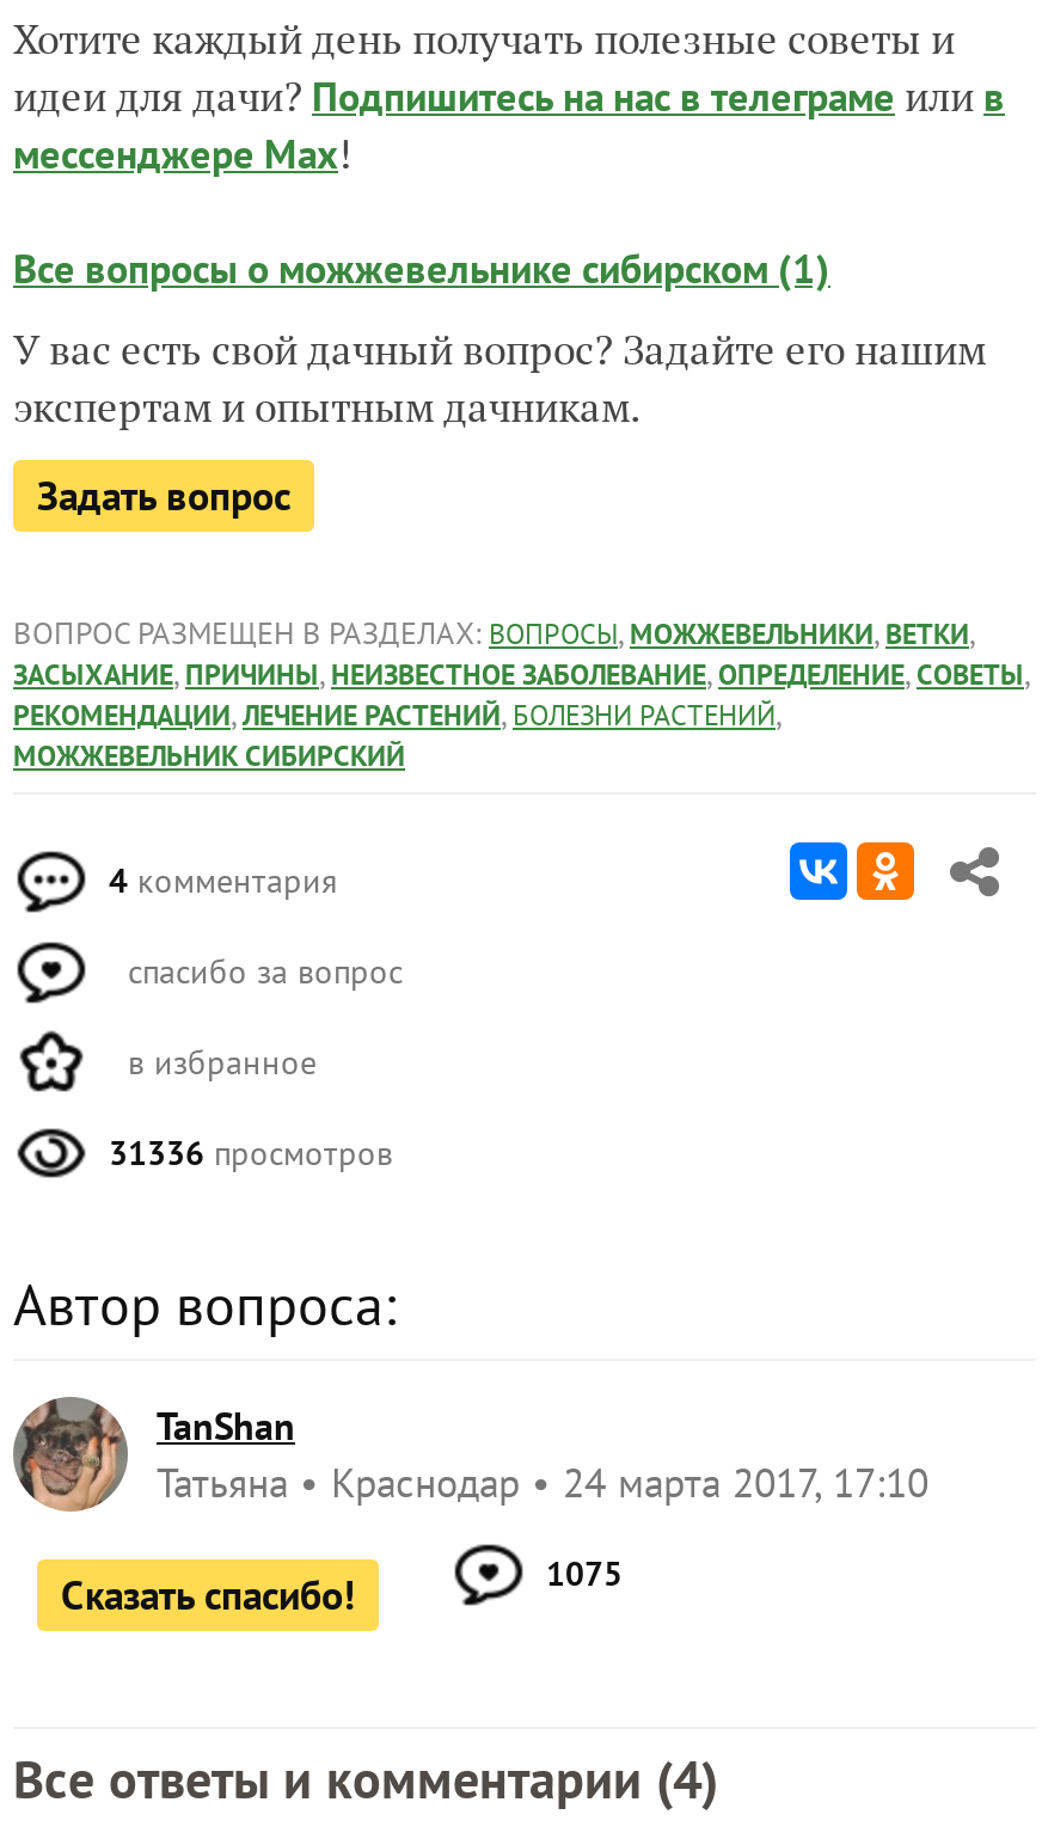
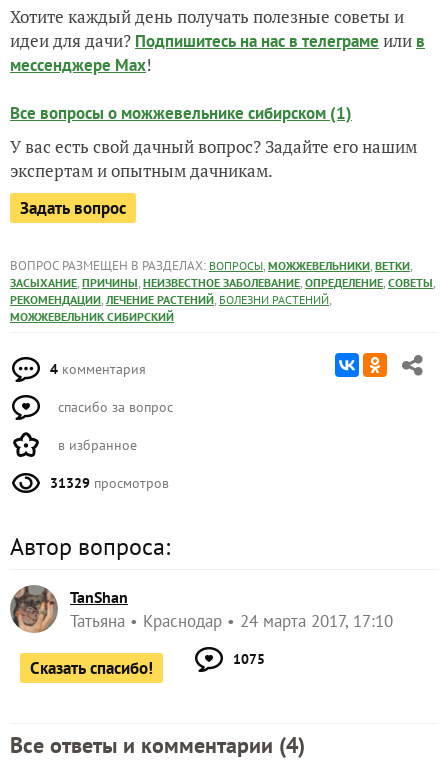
[109,1132,393,1175] 31336 просмотров -> [50,474,169,492] 31329 просмотров

